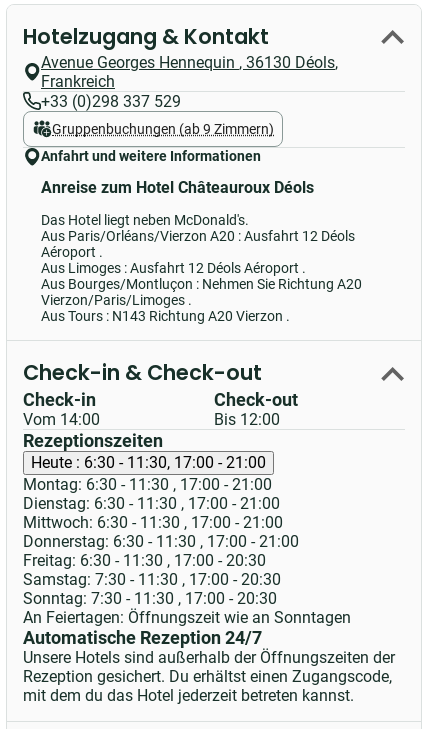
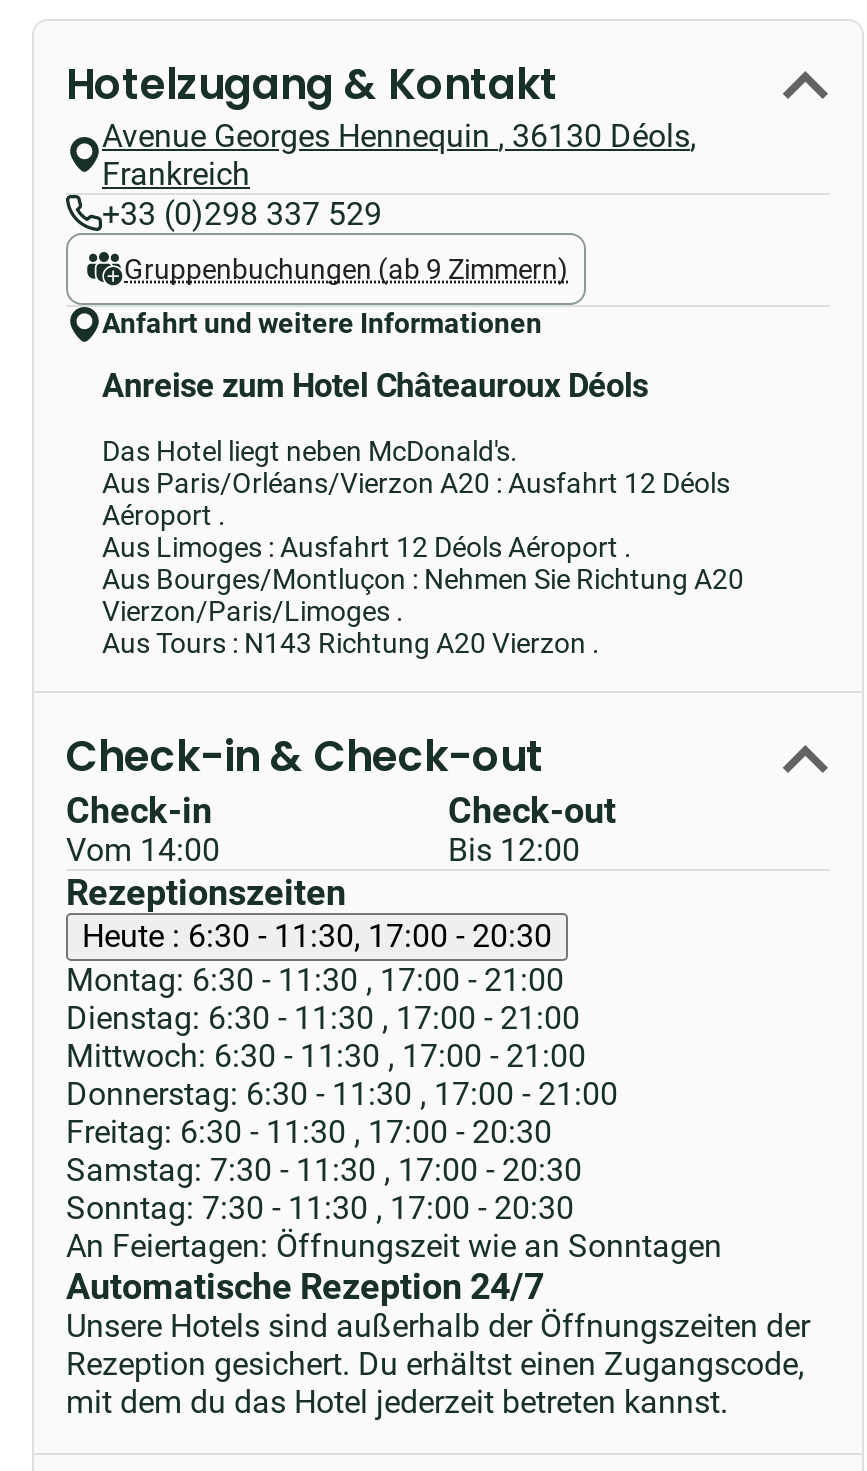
[31,453,266,472] Heute : 6:30 - 11:30, 17:00 - 21:00 -> [82,918,552,956] Heute : 6:30 - 11:30, 17:00 - 20:30

